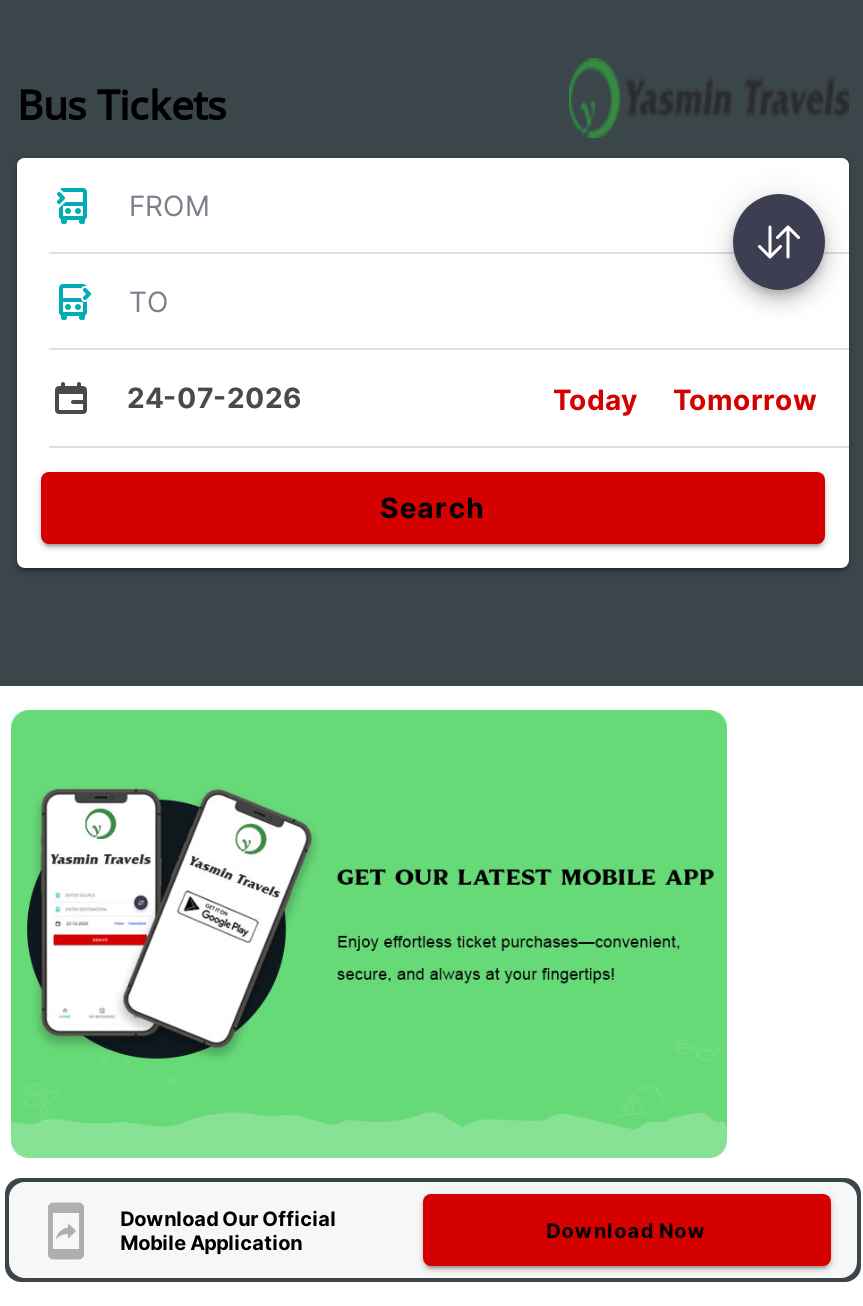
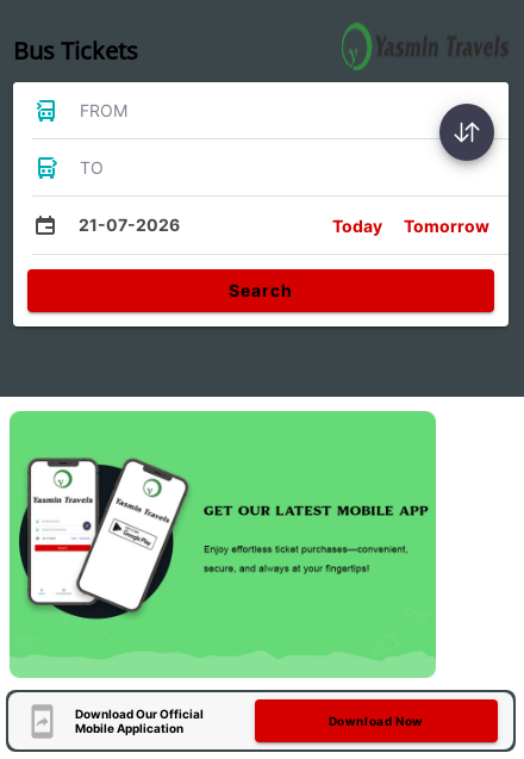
[127,380,301,414] 24-07-2026 -> [79,214,180,235] 21-07-2026

